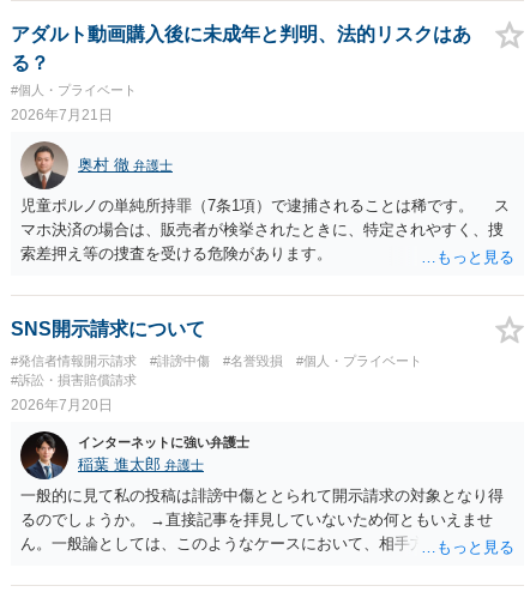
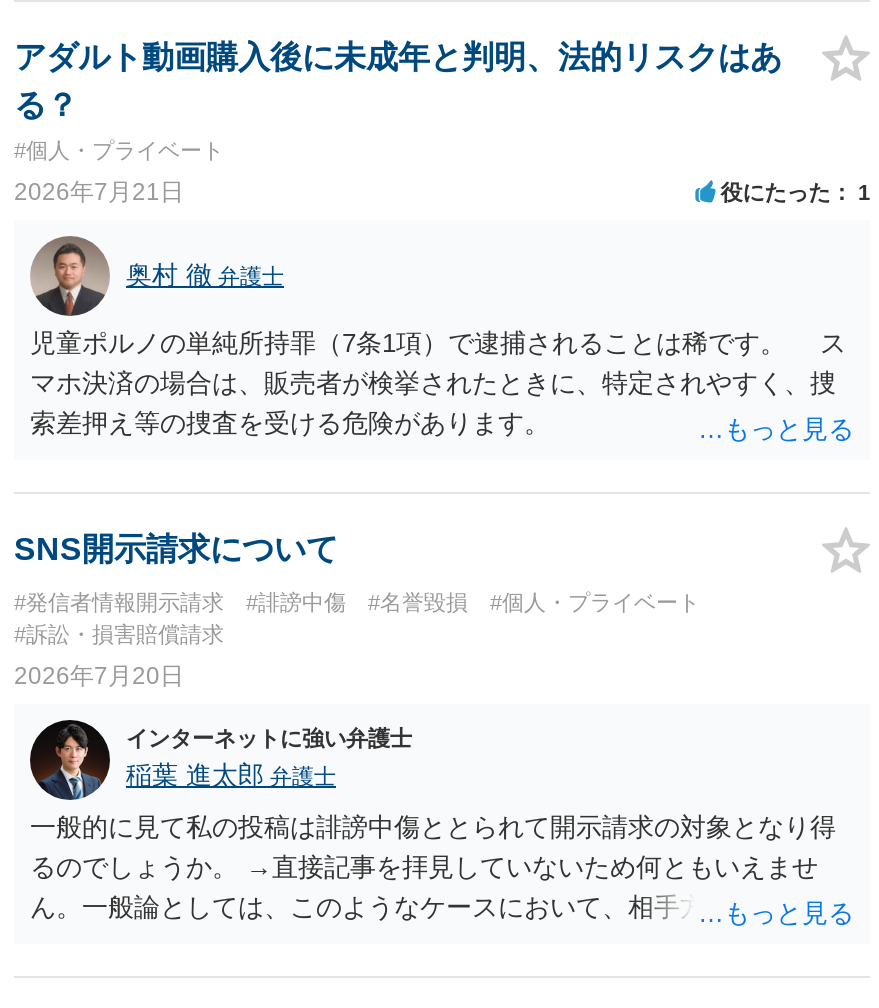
none -> [720,179,870,203] 役にたった | 1

